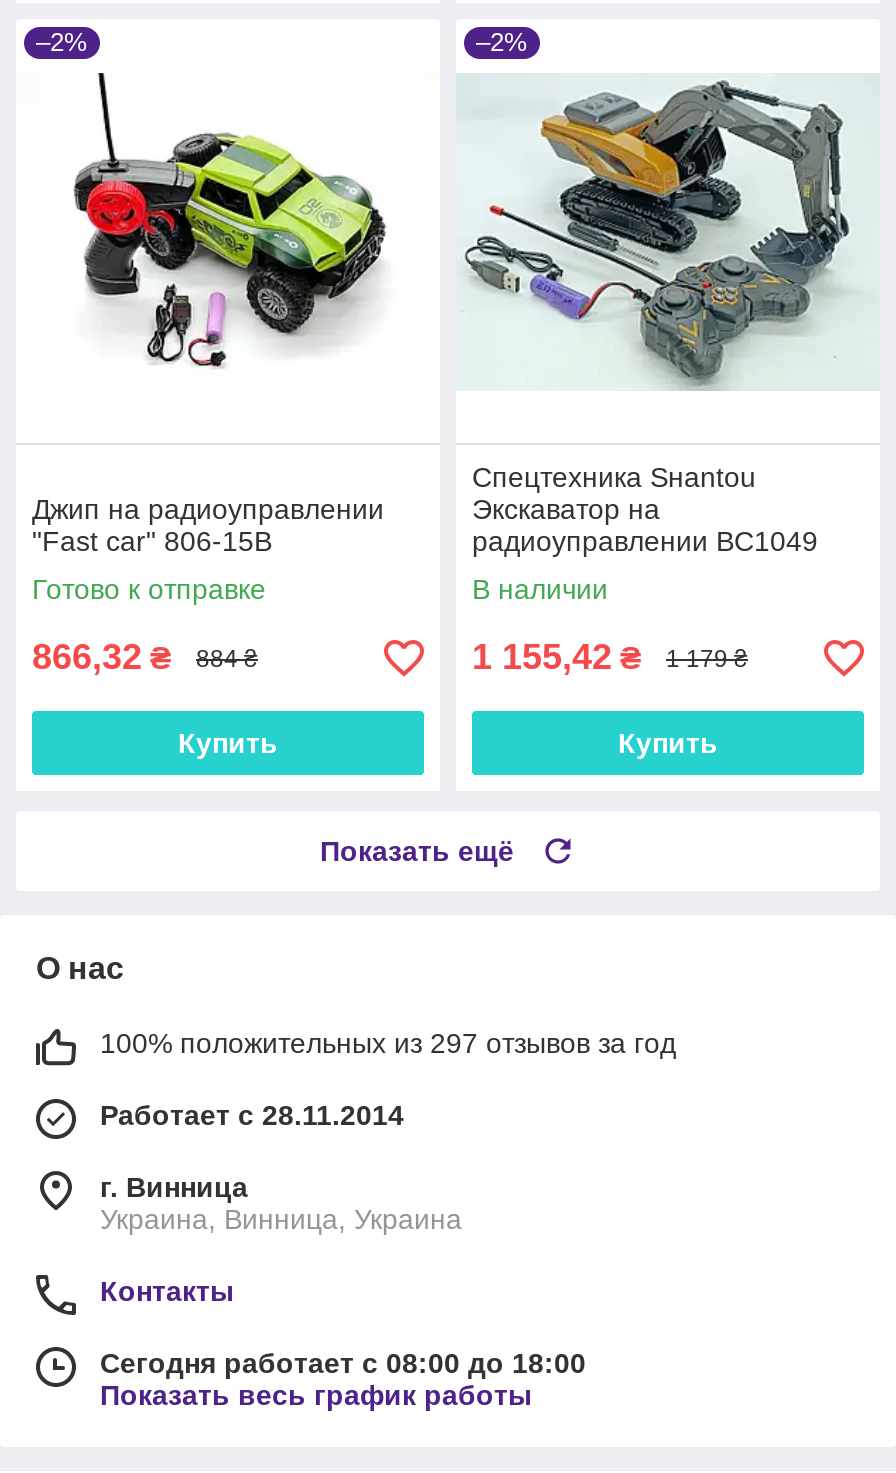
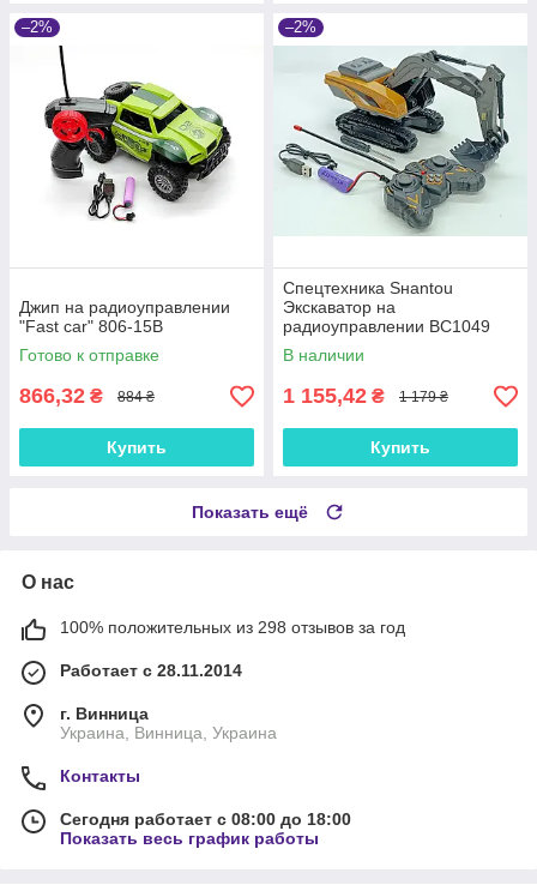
[100,1028,676,1060] 100% положительных из 297 отзывов за год -> [60,618,405,637] 100% положительных из 298 отзывов за год

